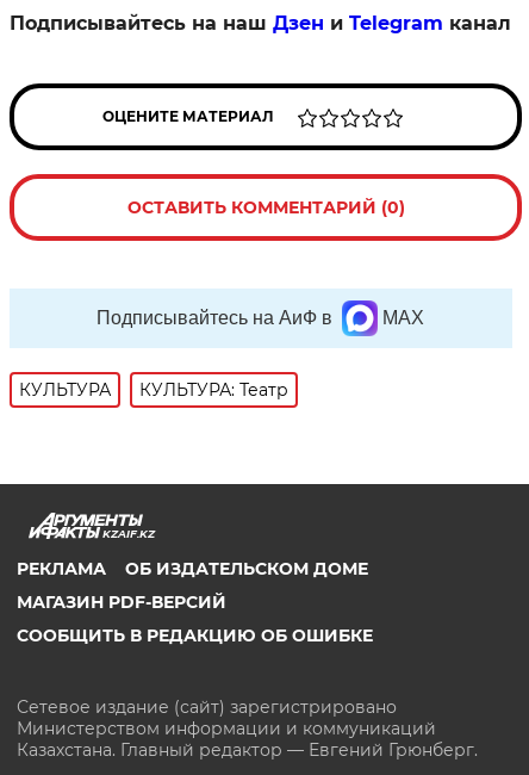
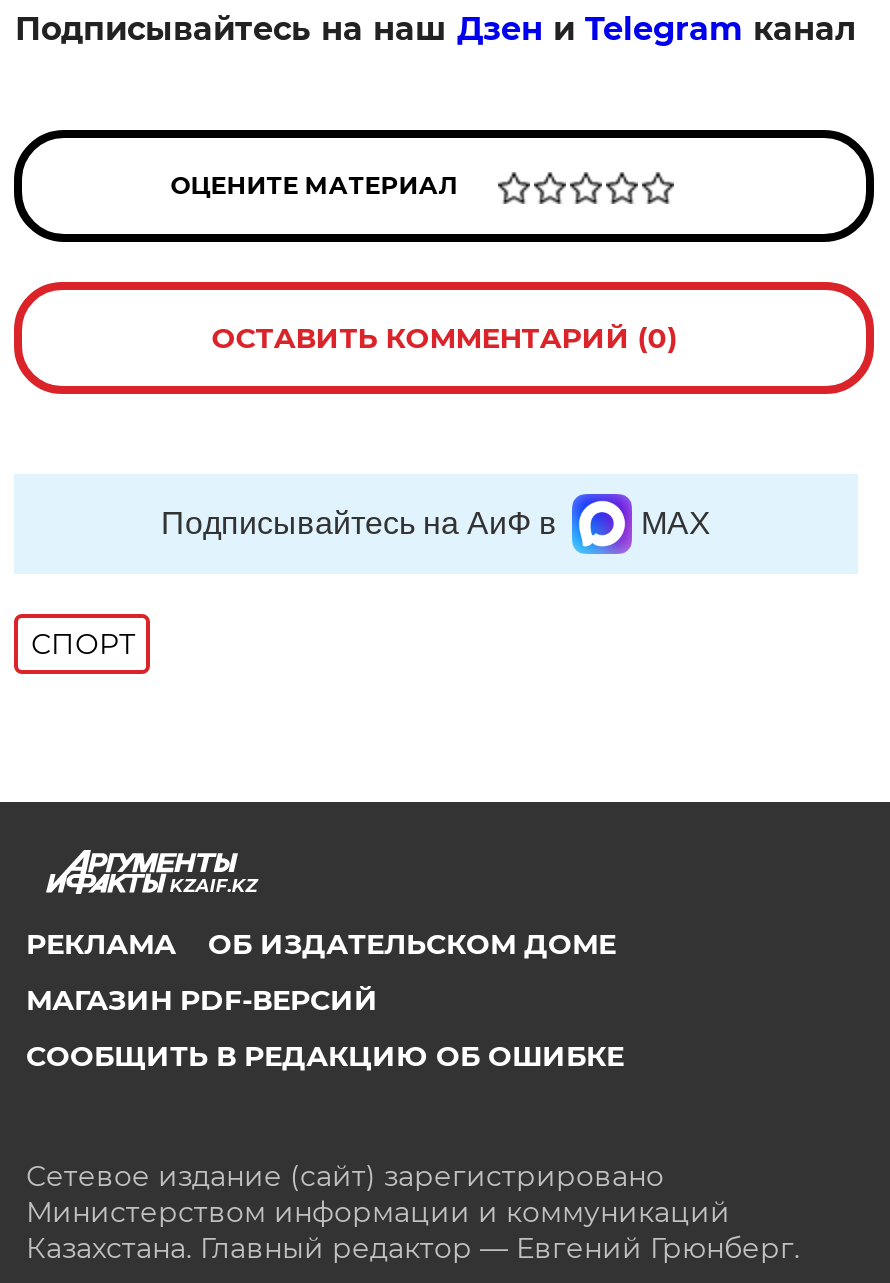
[20,379,289,401] КУЛЬТУРА | КУЛЬТУРА: Театр -> [31,626,135,662] СПОРТ

